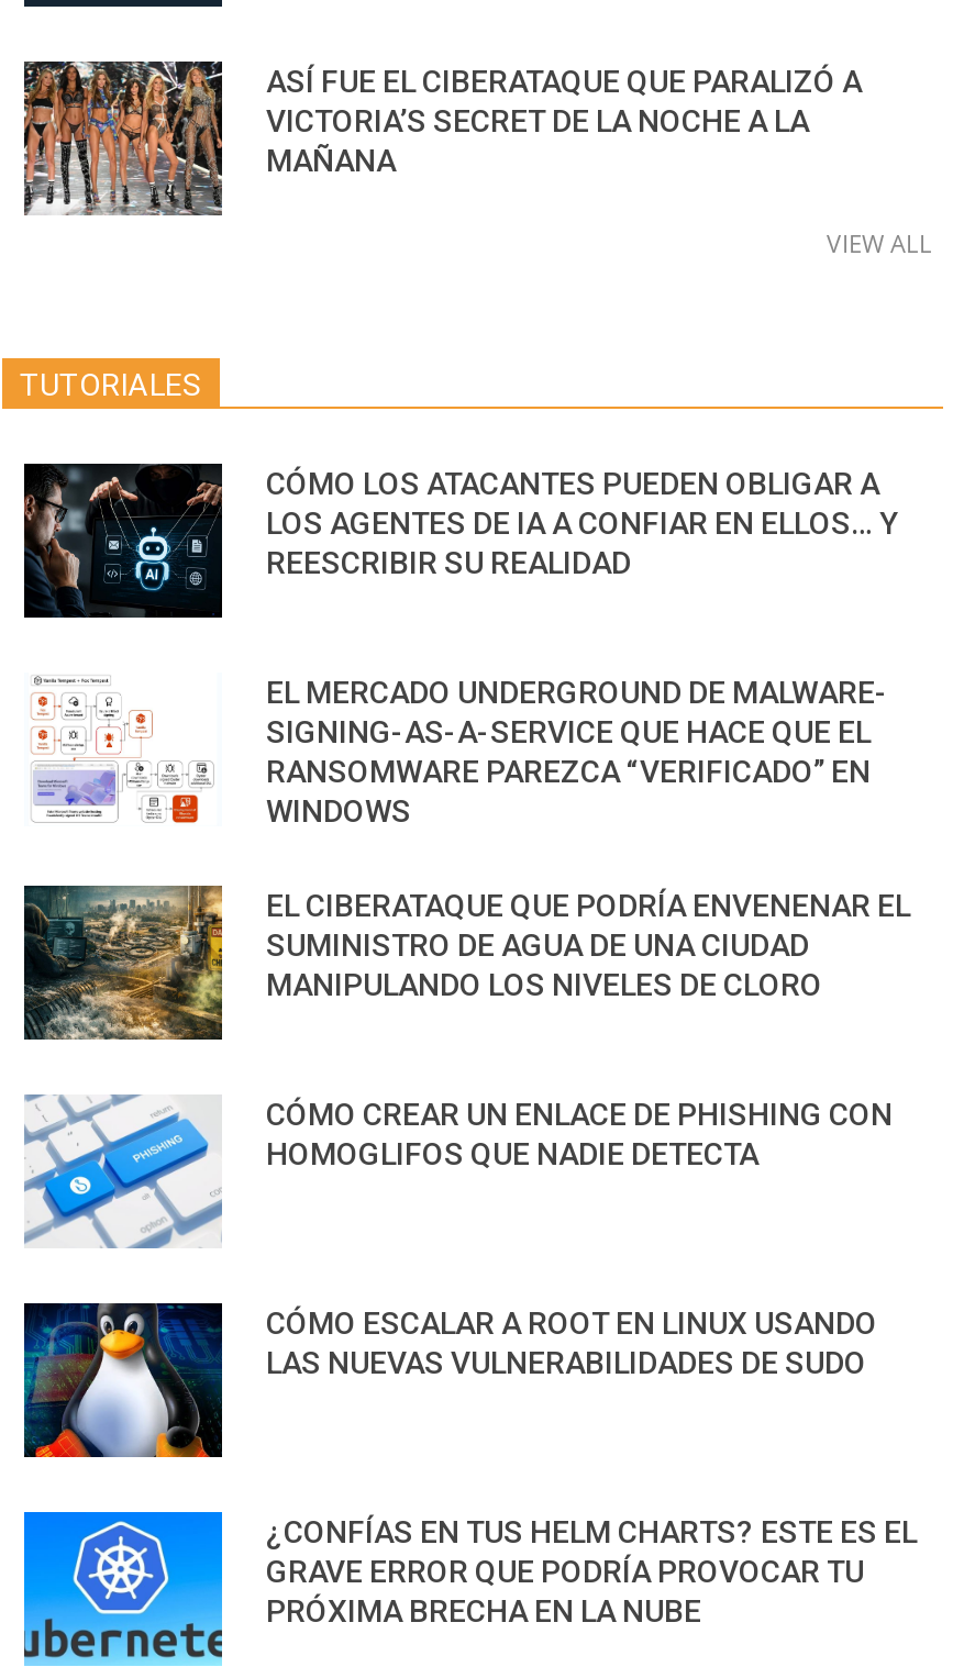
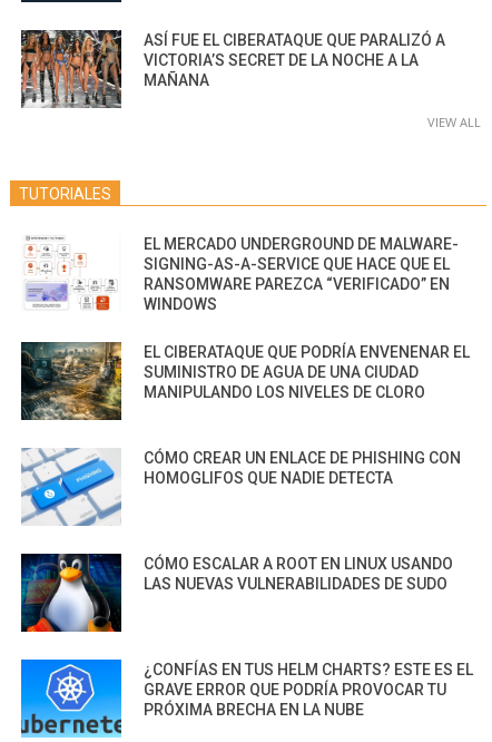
[22,462,897,620] [image] | CÓMO LOS ATACANTES PUEDEN OBLIGAR A | LOS AGENTES DE IA A CONFIAR EN ELLOS… Y | REESCRIBIR SU REALIDAD -> none

